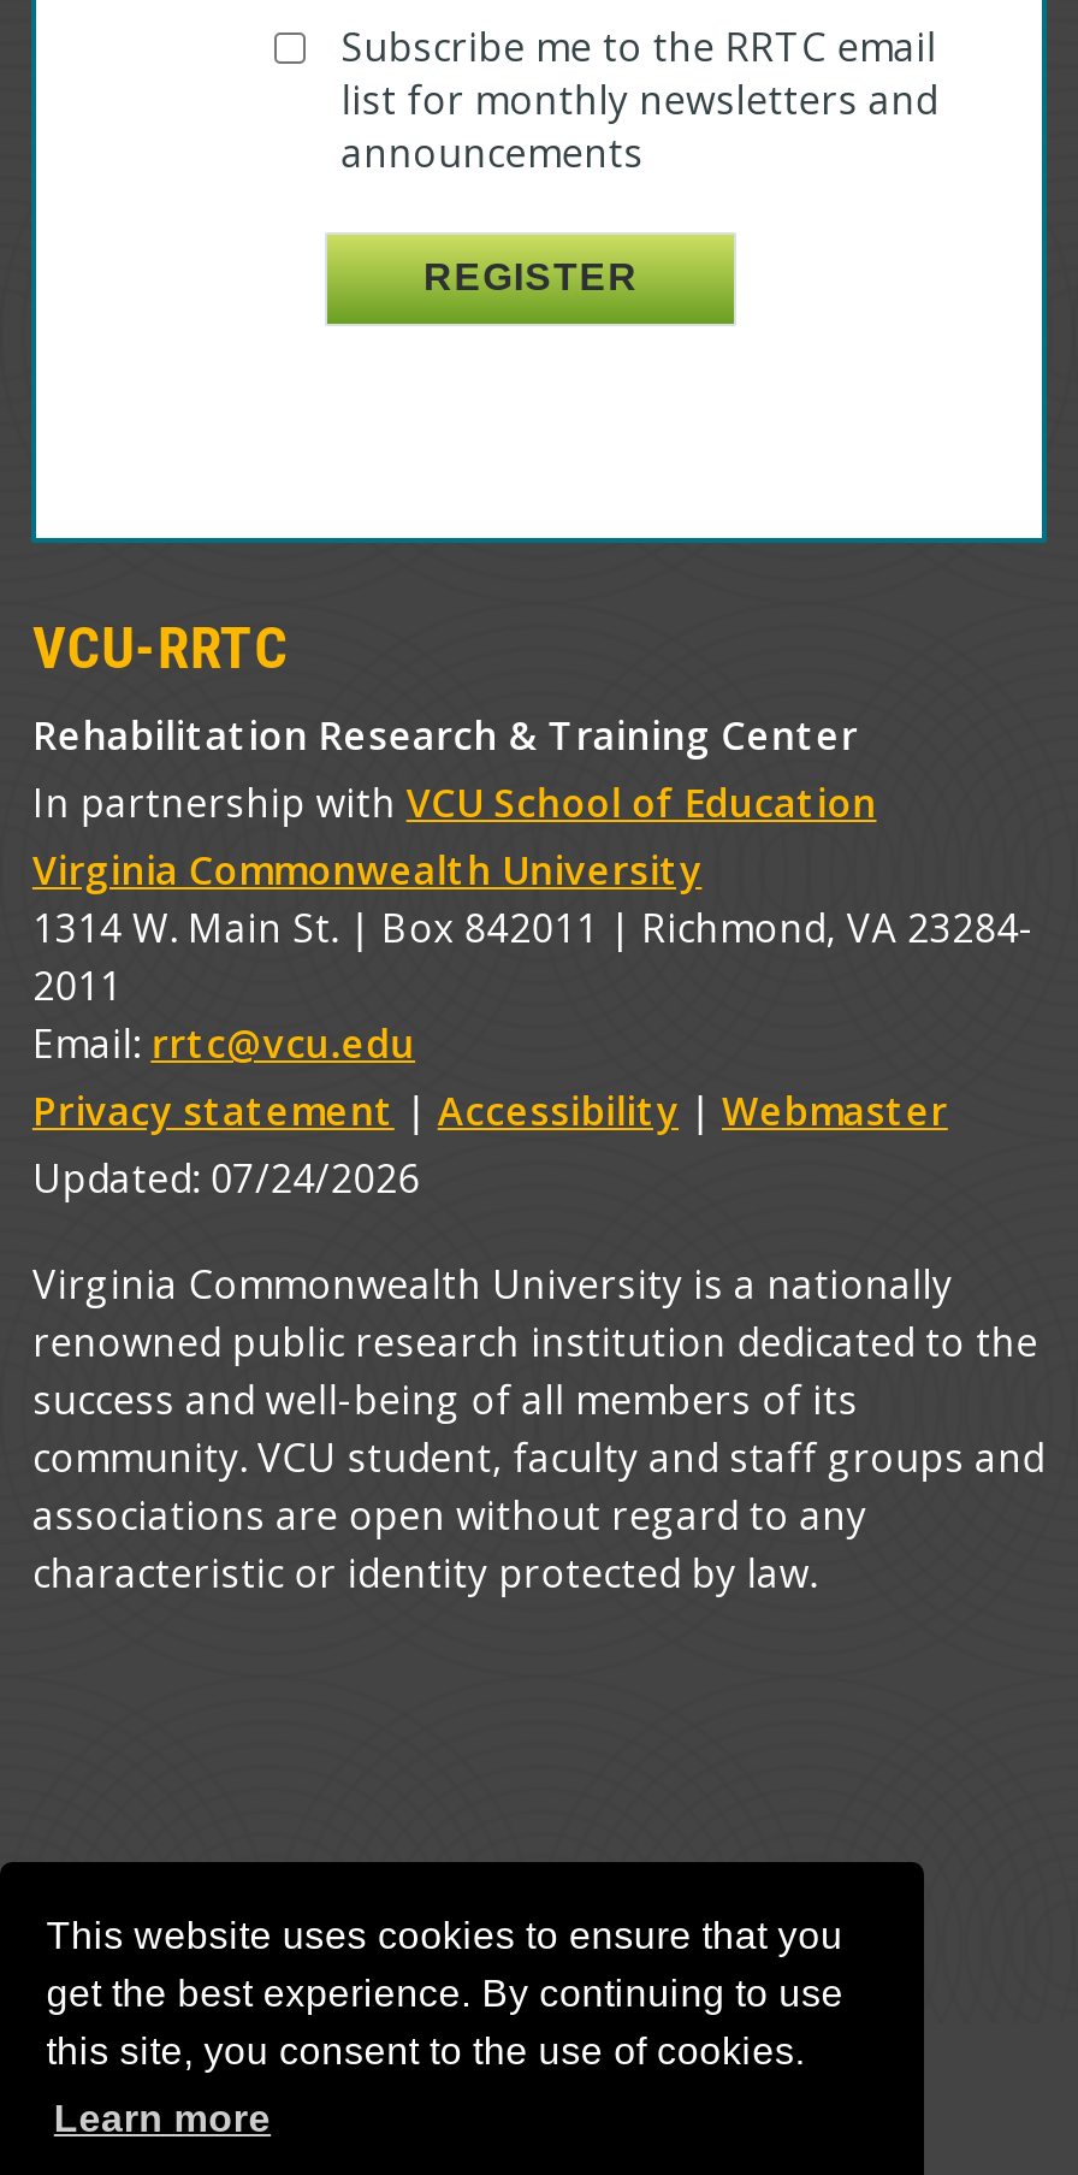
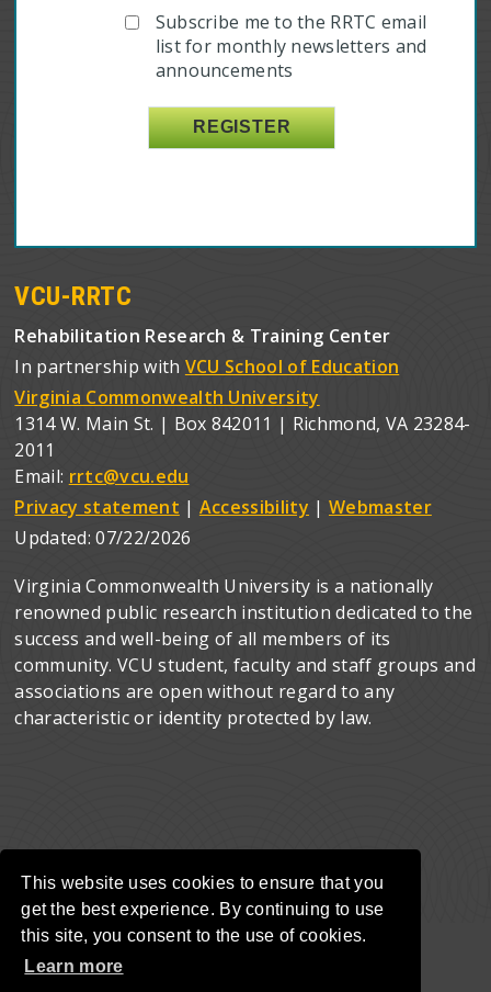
[32,1152,420,1205] Updated: 07/24/2026 -> [15,526,191,550] Updated: 07/22/2026

